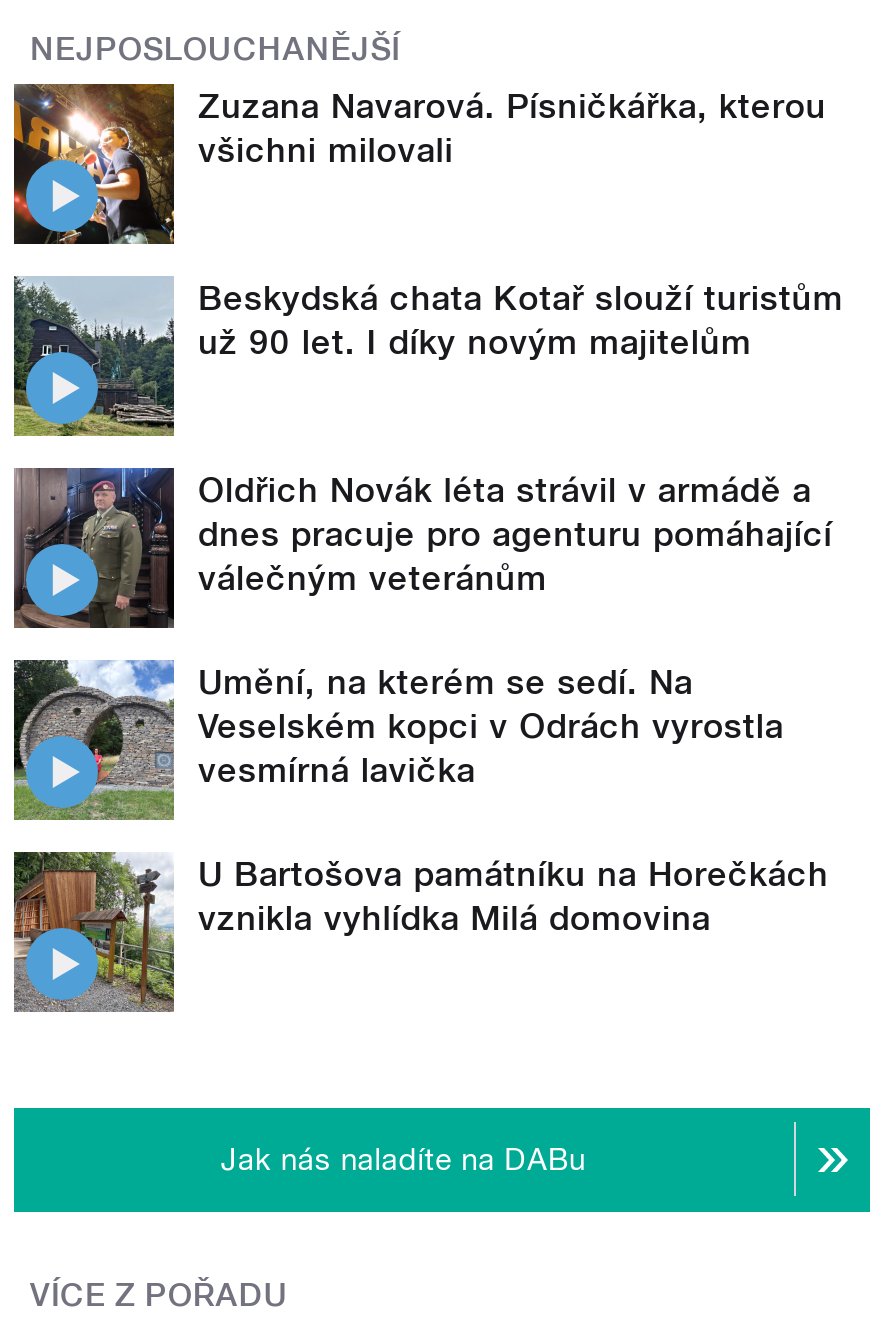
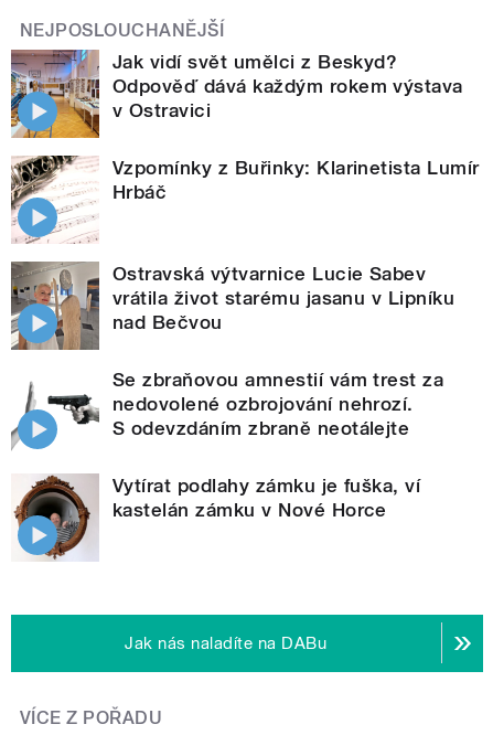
[12,82,827,246] [image] | Zuzana Navarová. Písničkářka, kterou | všichni milovali -> [10,49,463,139] [image] | Jak vidí svět umělci z Beskyd? | Odpověď dává každým rokem výstava | v Ostravici
[12,276,844,438] [image] | Beskydská chata Kotař slouží turistům | už 90 let. I díky novým majitelům -> [11,155,479,244] [image] | Vzpomínky z Buřinky: Klarinetista Lumír | Hrbáč
[12,466,833,630] [image] | Oldřich Novák léta strávil v armádě a | dnes pracuje pro agenturu pomáhající | válečným veteránům -> [11,262,455,351] [image] | Ostravská výtvarnice Lucie Sabev | vrátila život starému jasanu v Lipníku | nad Bečvou
[12,658,784,822] [image] | Umění, na kterém se sedí. Na | Veselském kopci v Odrách vyrostla | vesmírná lavička -> [11,367,444,456] [image] | Se zbraňovou amnestií vám trest za | nedovolené ozbrojování nehrozí. | S odevzdáním zbraně neotálejte
[12,850,829,1014] [image] | U Bartošova památníku na Horečkách | vznikla vyhlídka Milá domovina -> [11,473,421,562] [image] | Vytírat podlahy zámku je fuška, ví | kastelán zámku v Nové Horce

